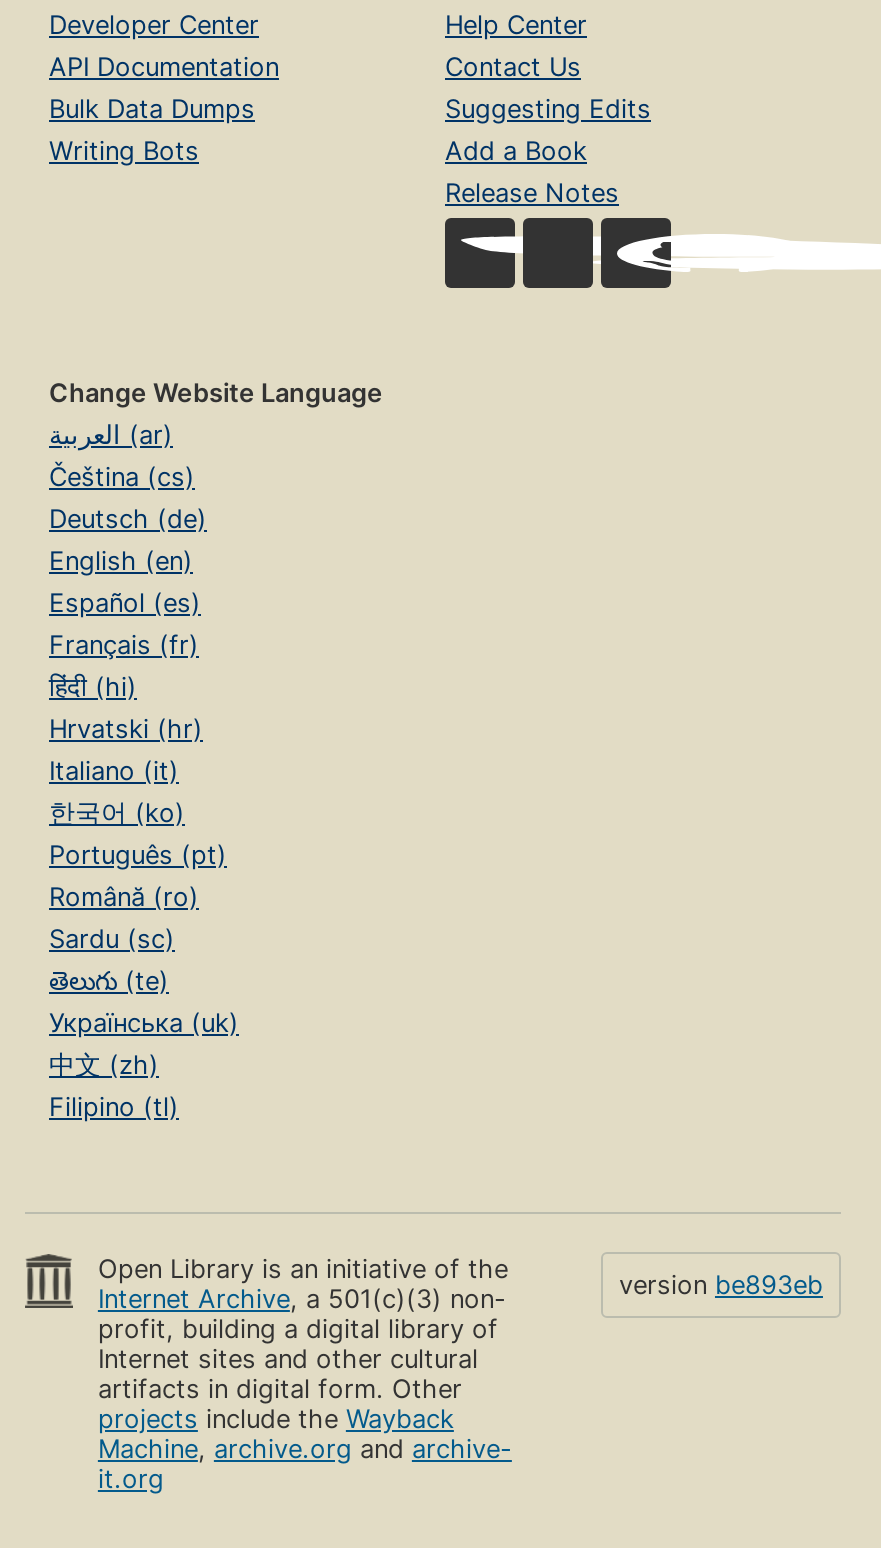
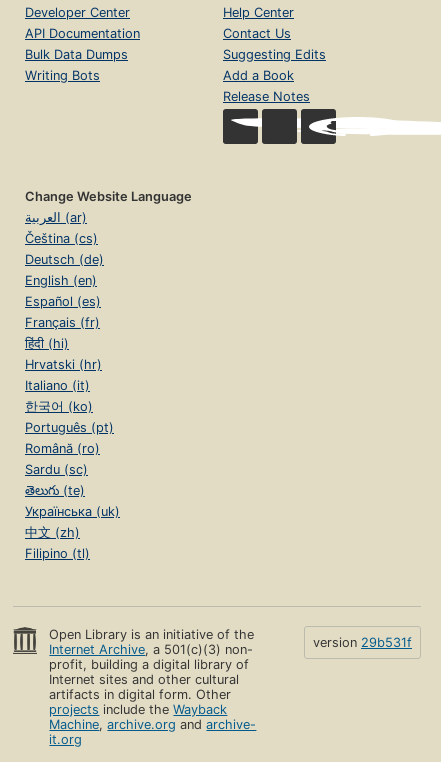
[619,1269,823,1299] version be893eb -> [313,635,412,650] version 29b531f

